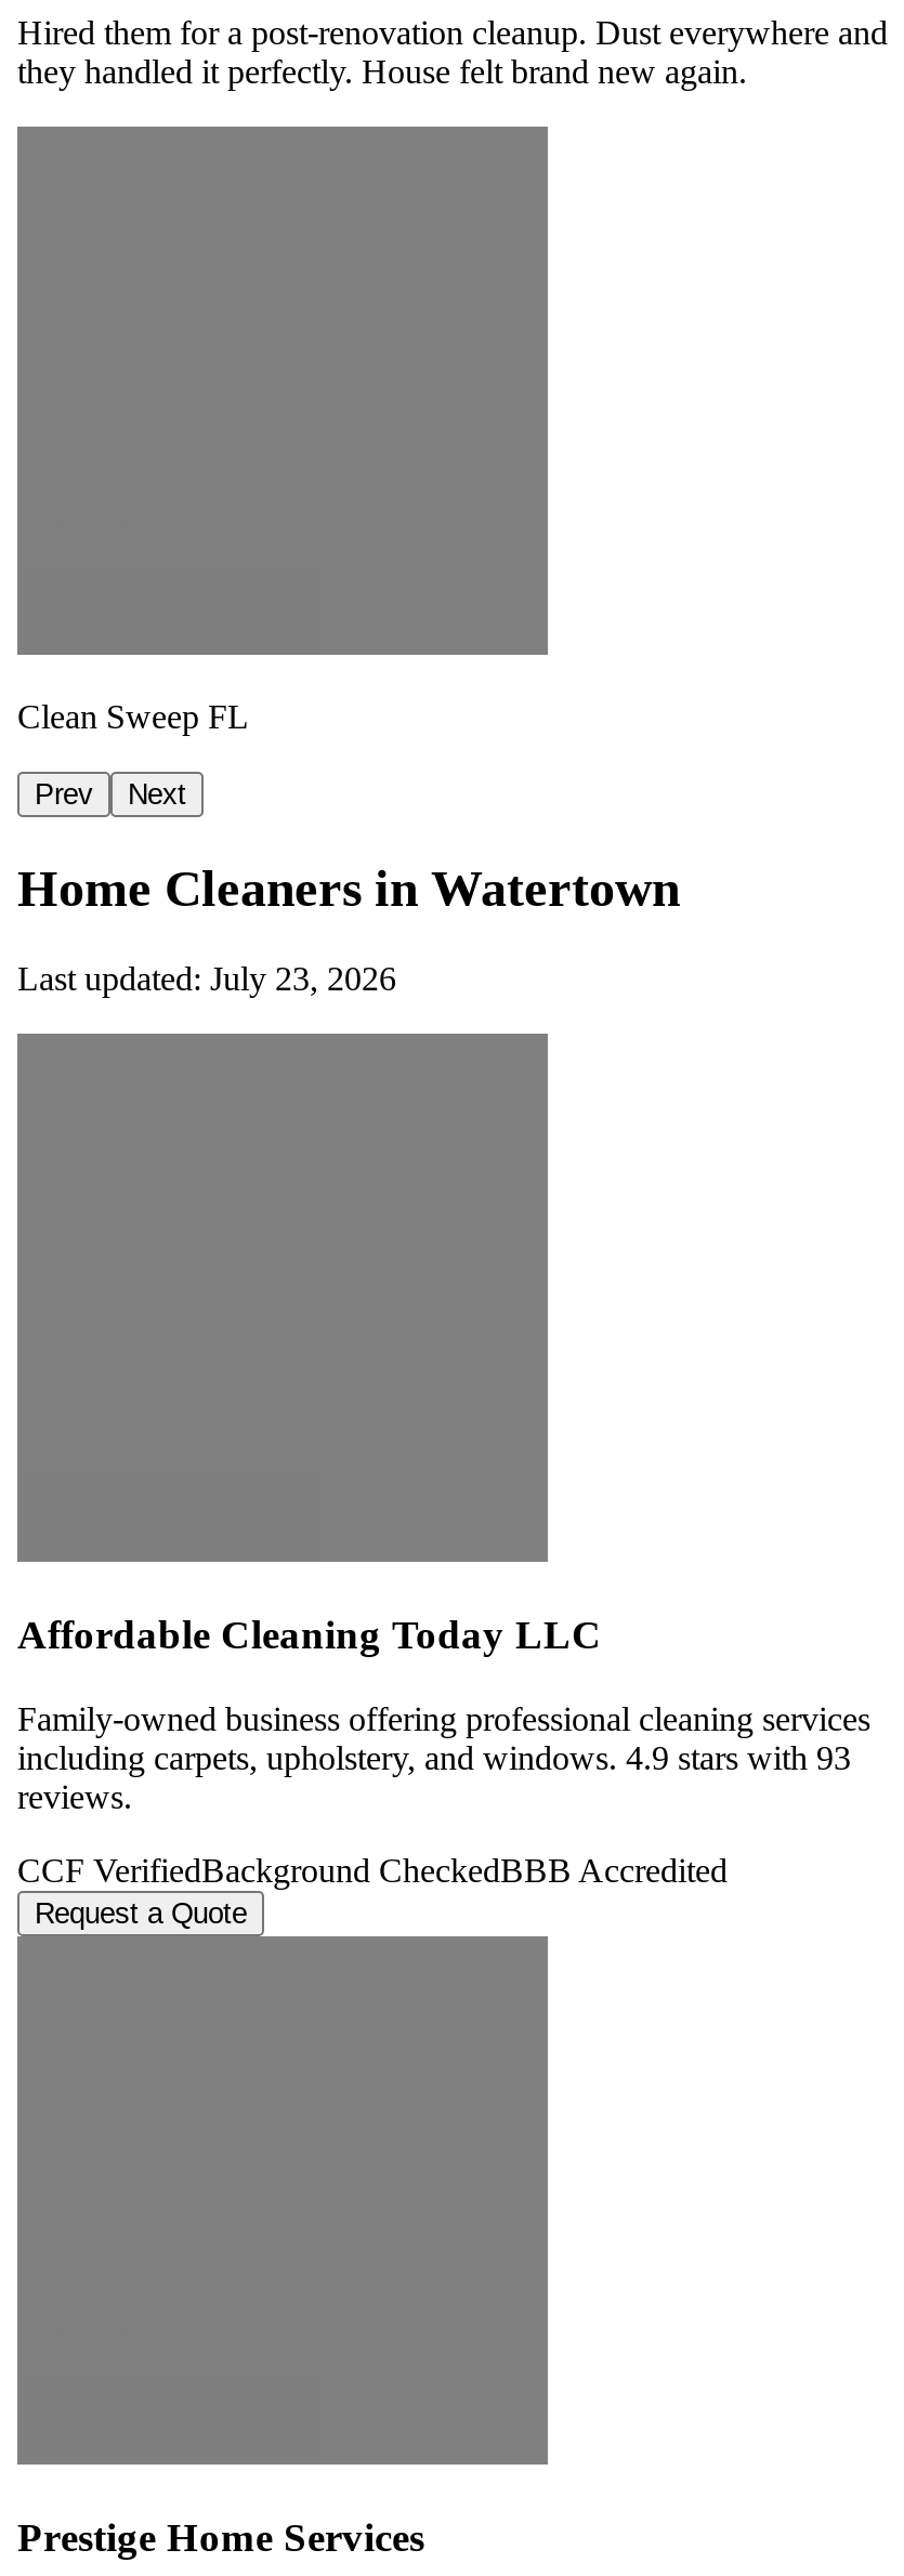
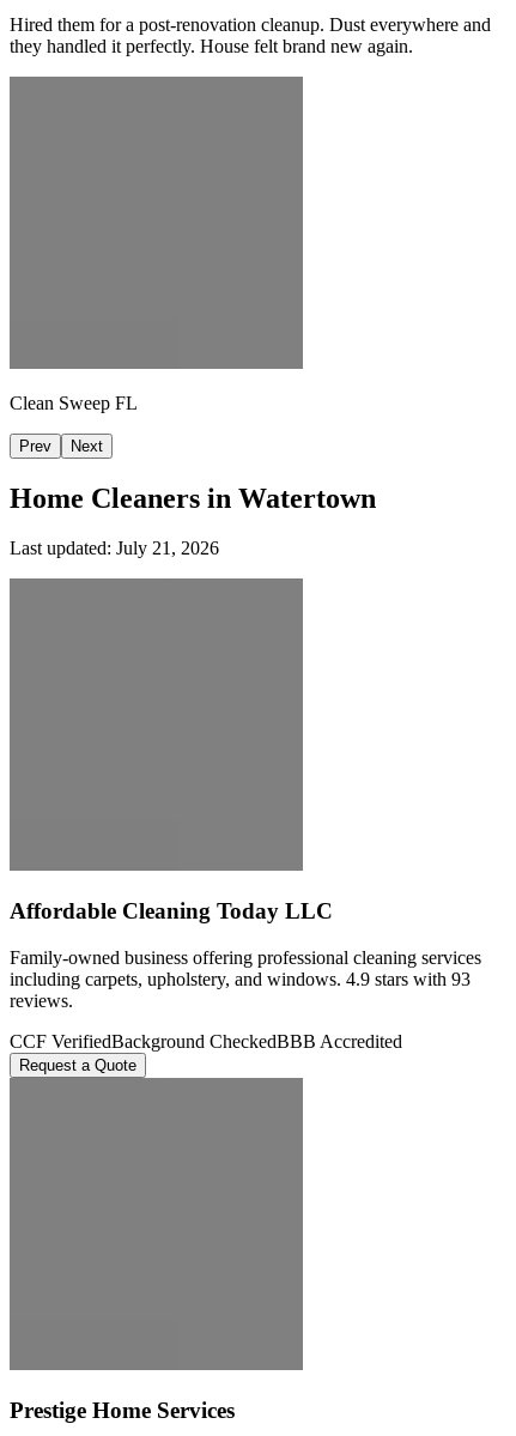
[17,961,396,998] Last updated: July 23, 2026 -> [10,538,219,559] Last updated: July 21, 2026

